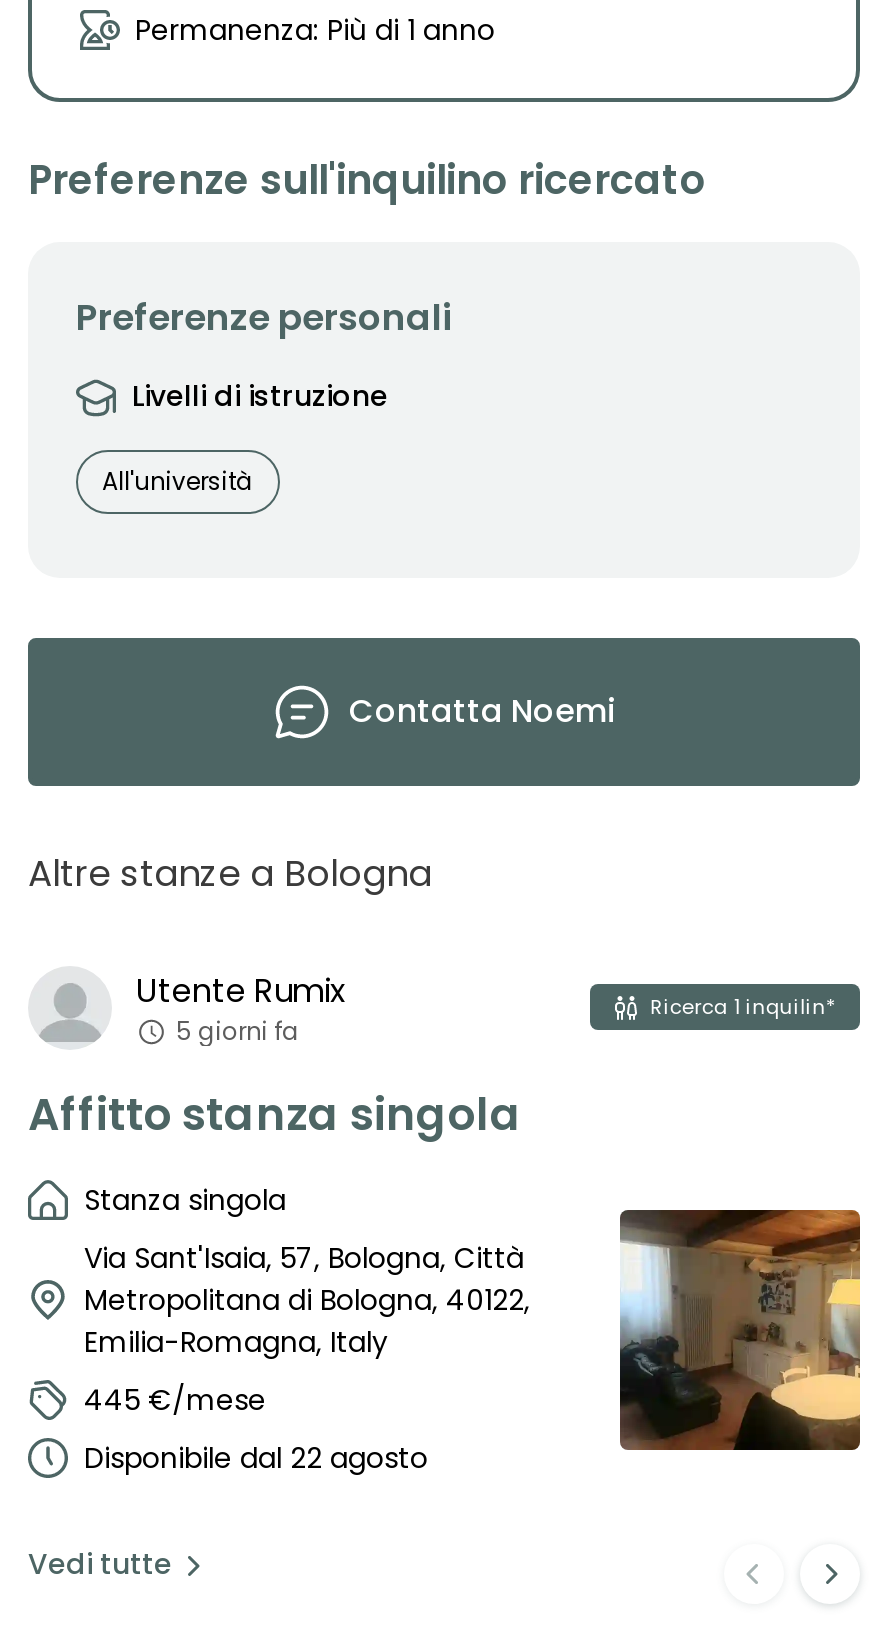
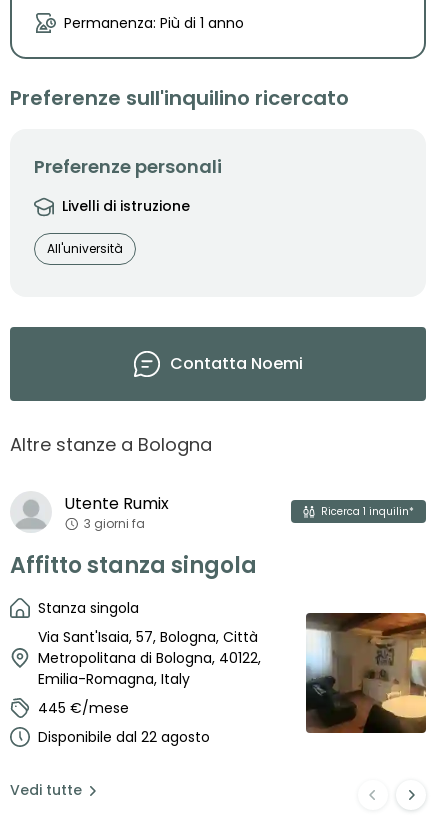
[176,1014,300,1048] 5 giorni fa -> [84,515,145,532] 3 giorni fa

